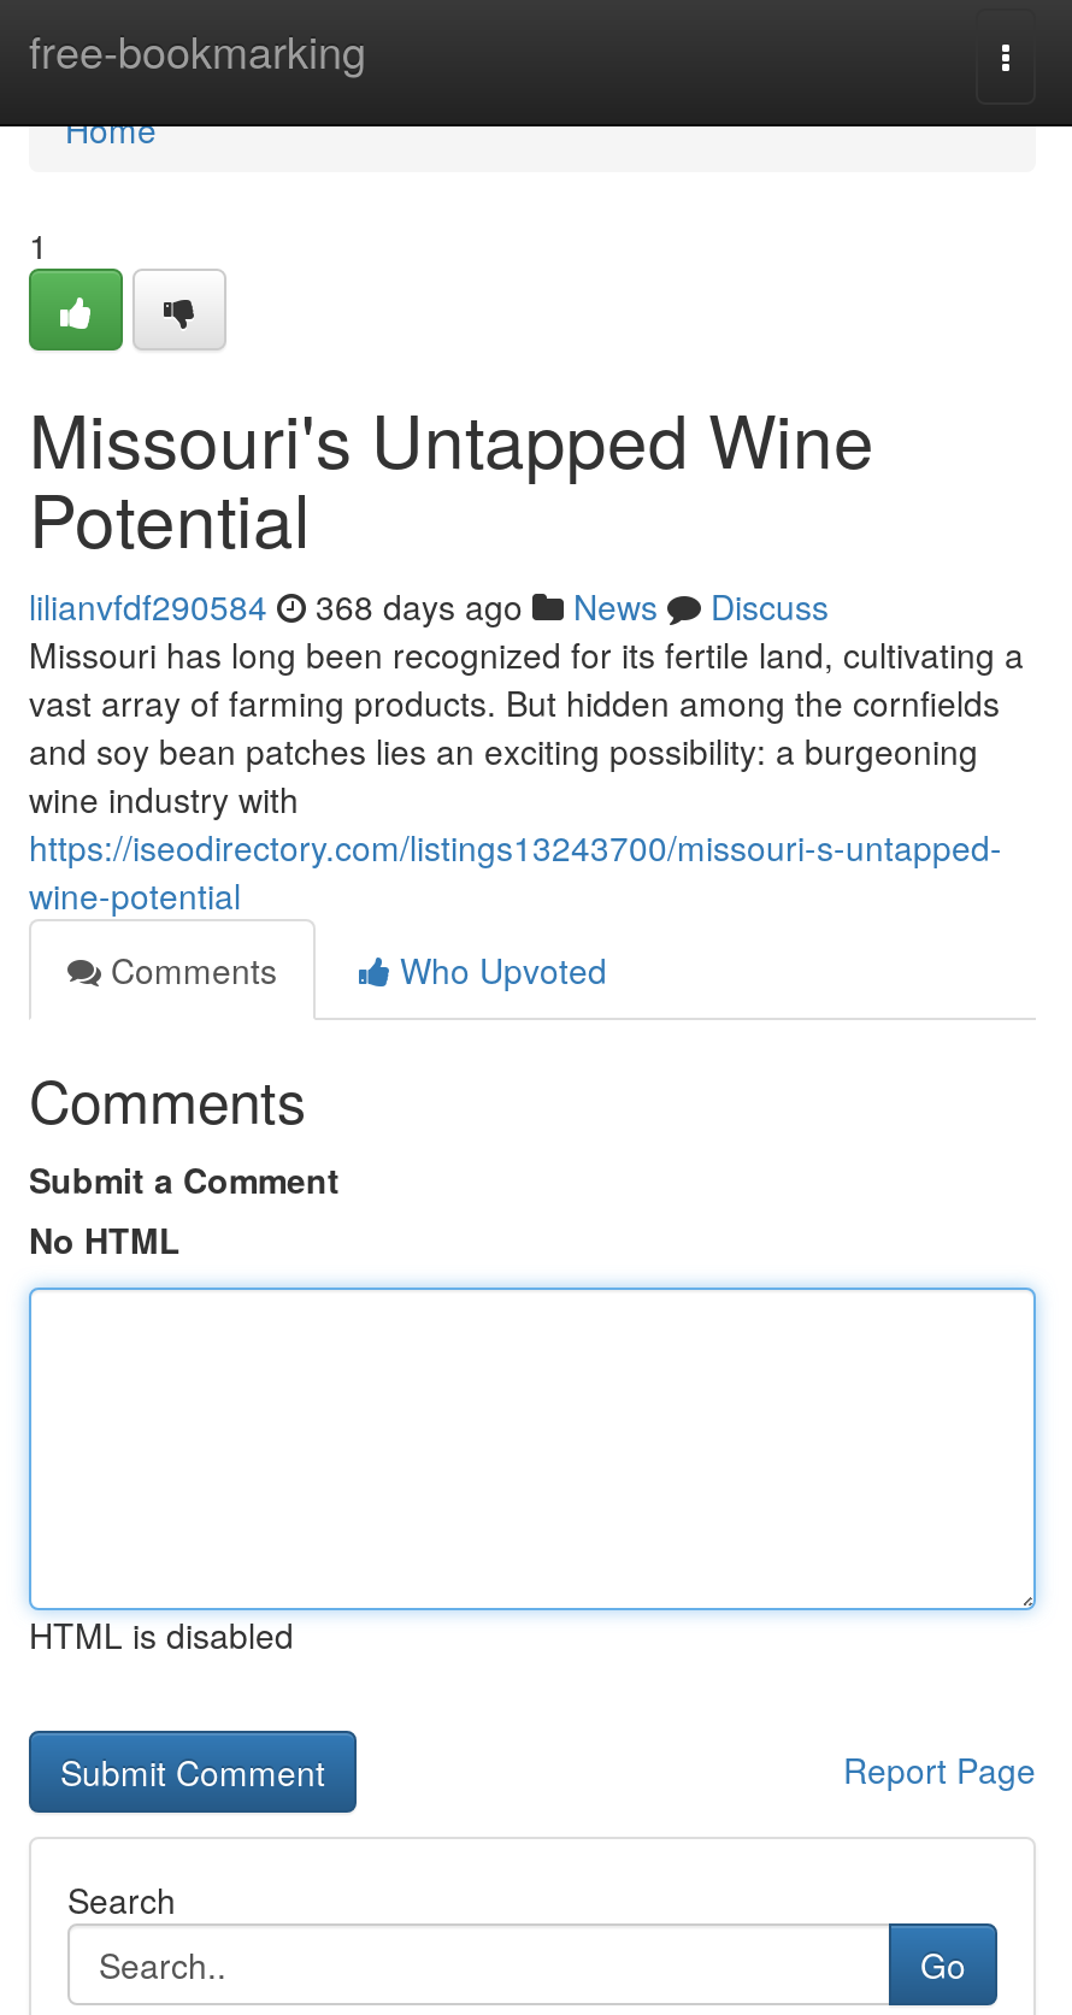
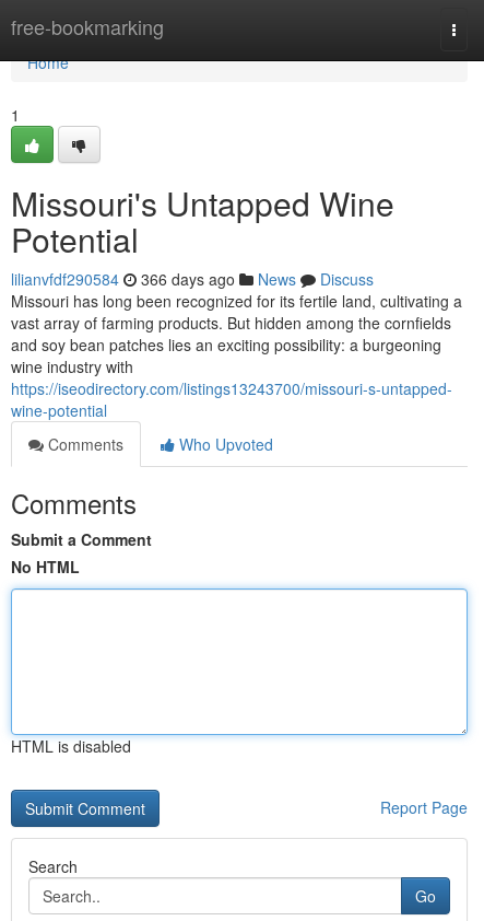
[29,582,829,630] lilianvfdf290584 368 days ago News Discuss -> [11,268,374,290] lilianvfdf290584 366 days ago News Discuss

